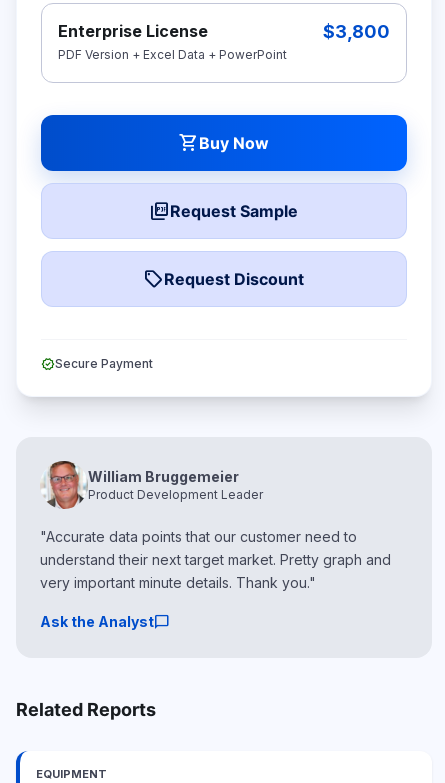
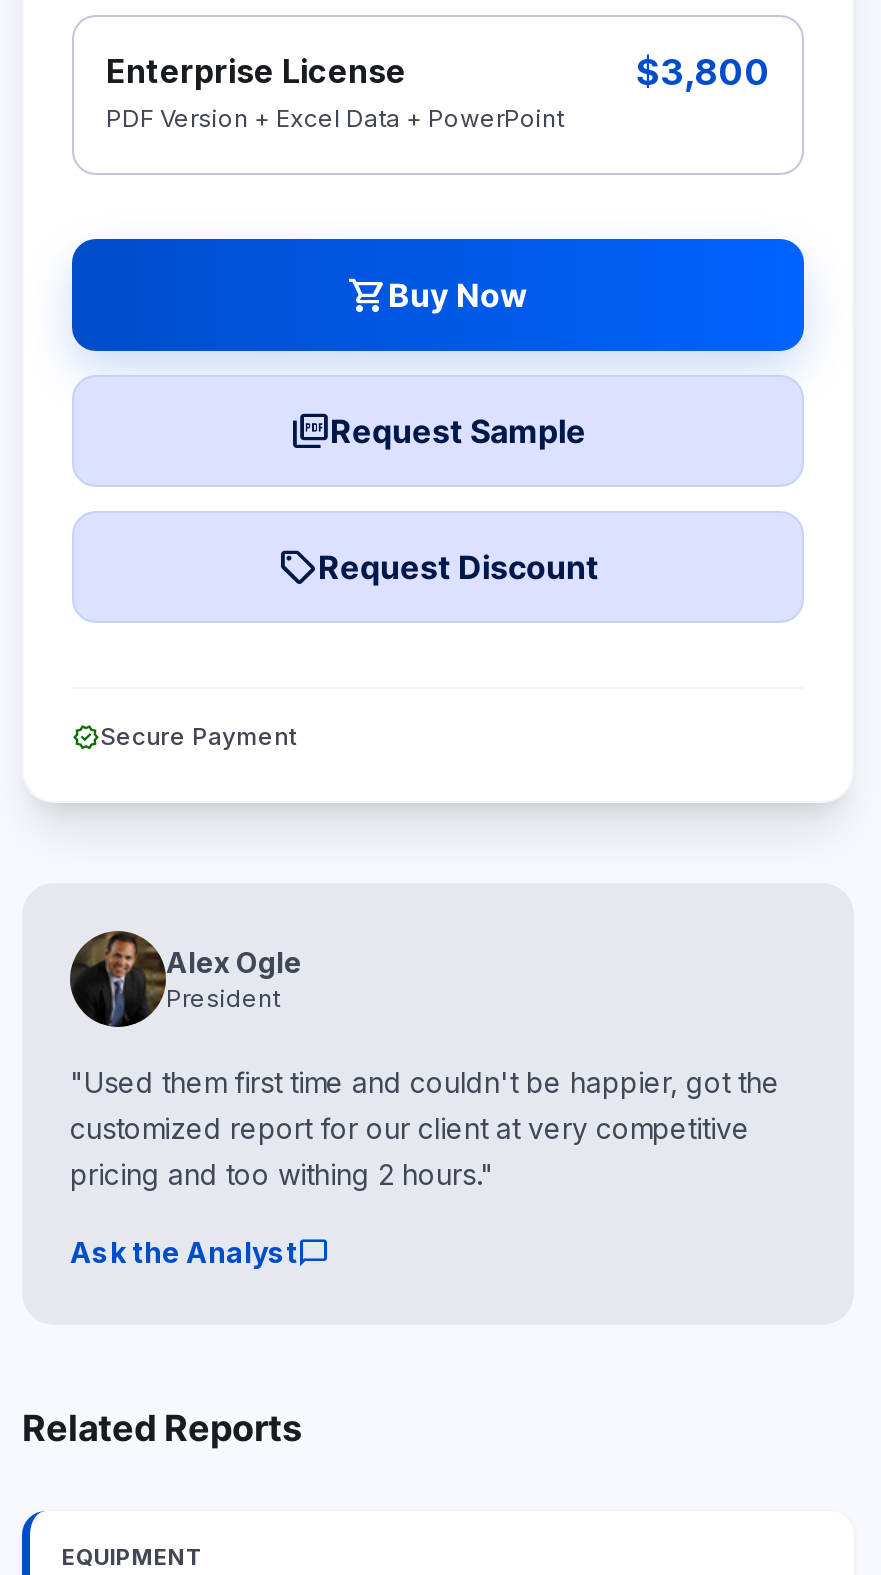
[40,463,263,510] [image] | William Bruggemeier | Product Development Leader -> [68,935,302,1029] [image] | Alex Ogle | President
[40,528,391,591] "Accurate data points that our customer need to | understand their next target market. Pretty graph and | very important minute details. Thank you." -> [70,1065,780,1191] "Used them first time and couldn't be happier, got the | customized report for our client at very competitive | pricing and too withing 2 hours."

